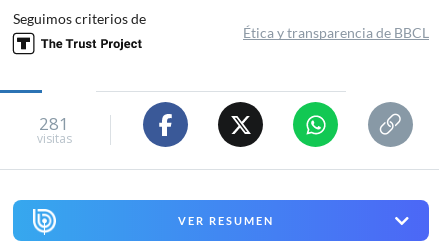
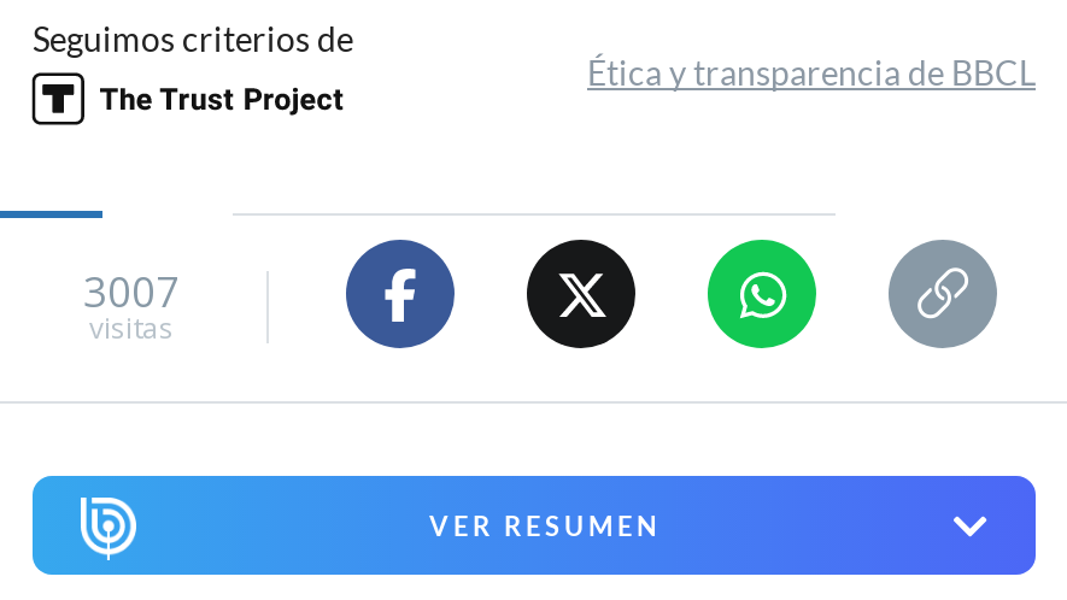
[39,112,69,135] 281 -> [83,264,180,319] 3007

